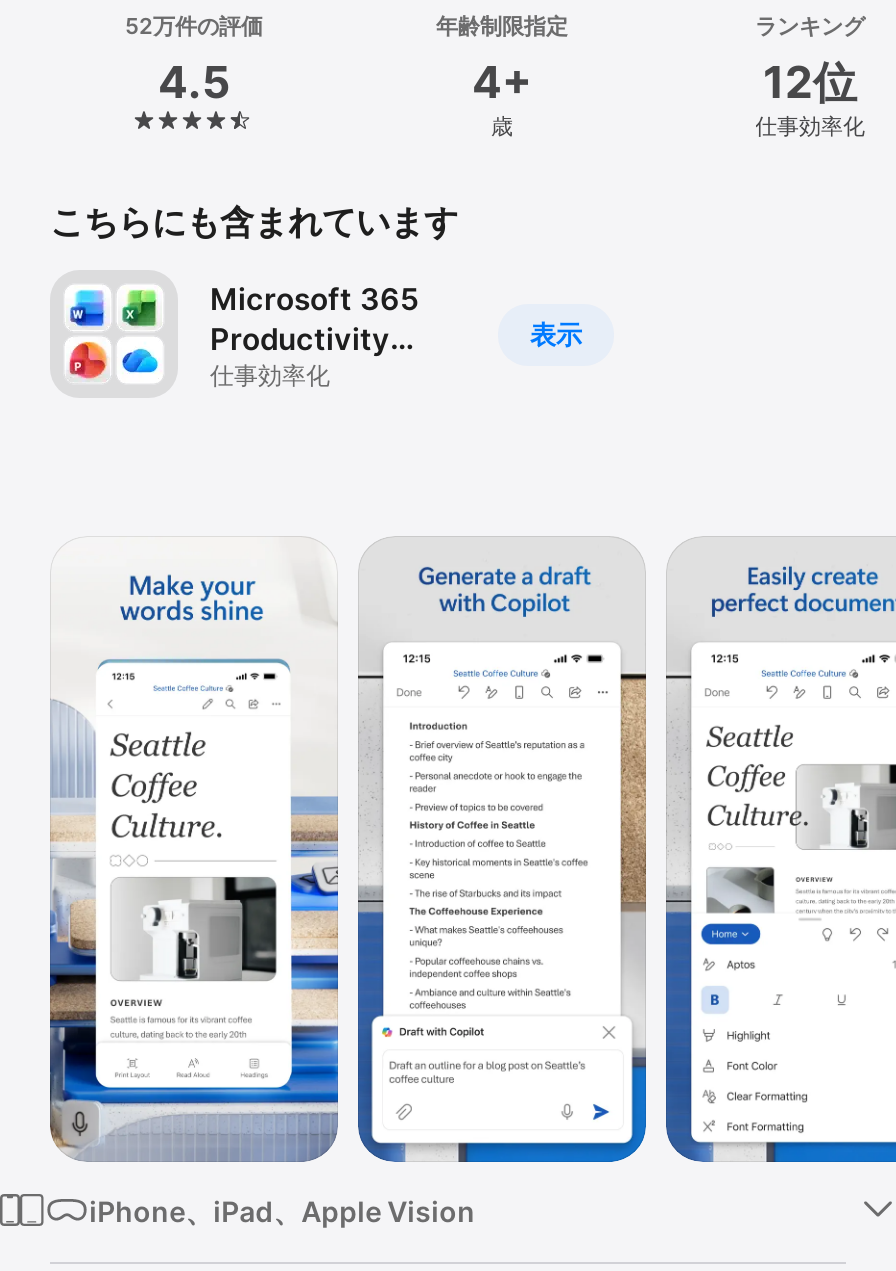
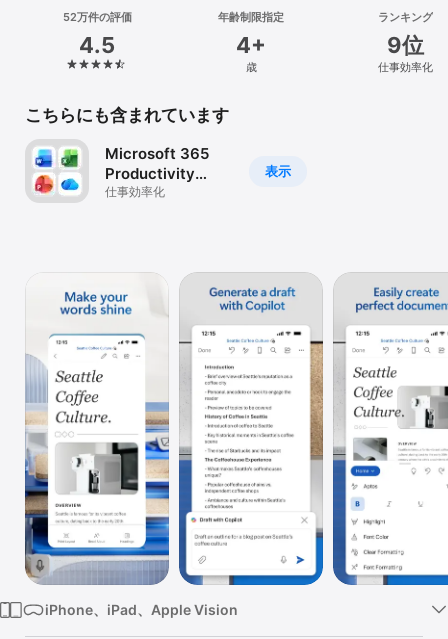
[763,56,857,108] 12位 -> [386,32,423,58] 9位

